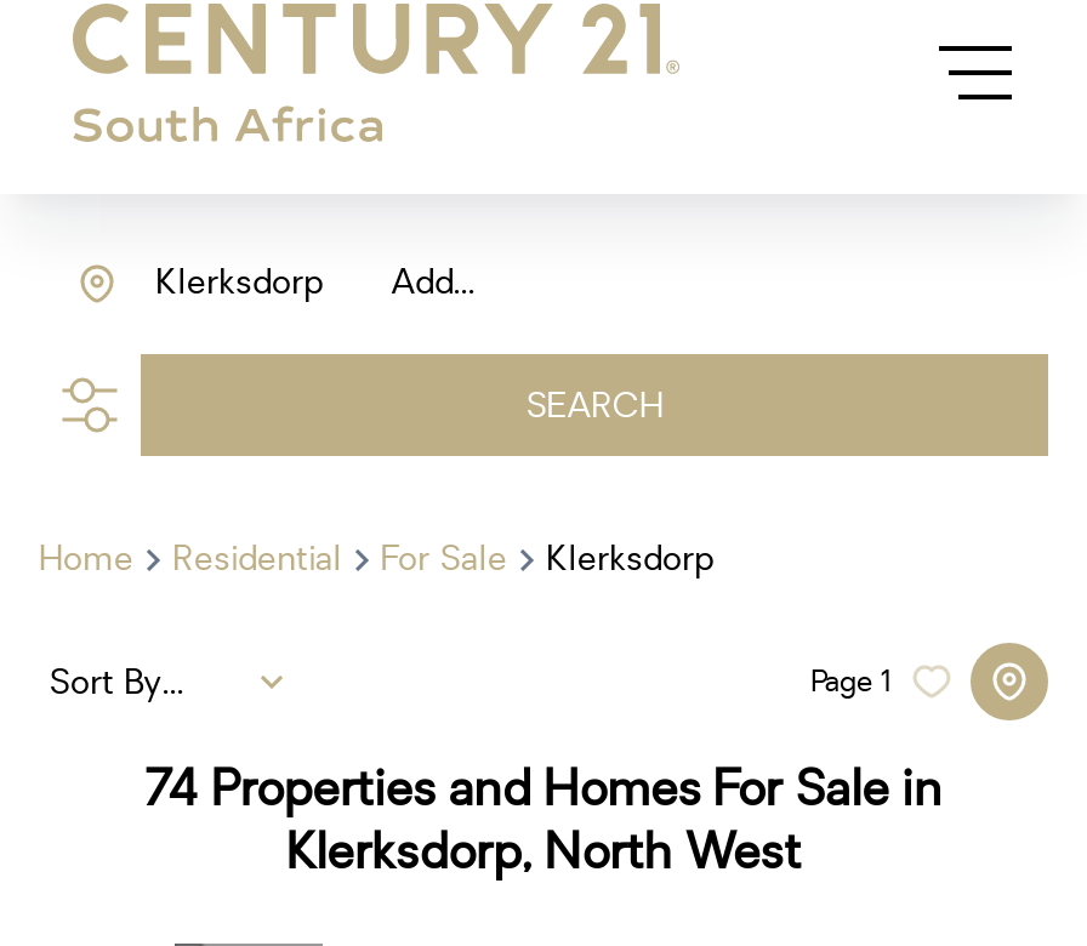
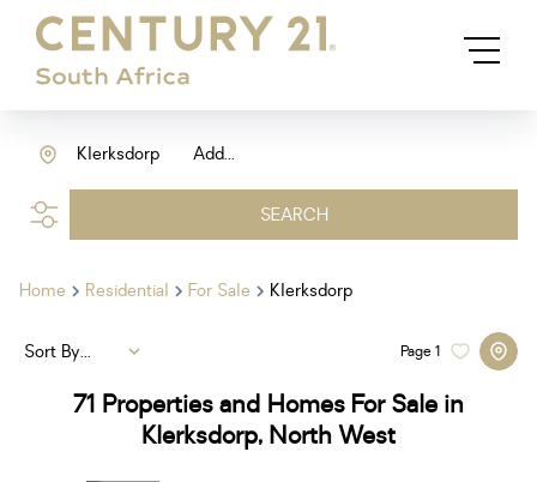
[145,757,942,822] 74 Properties and Homes For Sale in -> [73,388,464,421] 71 Properties and Homes For Sale in

